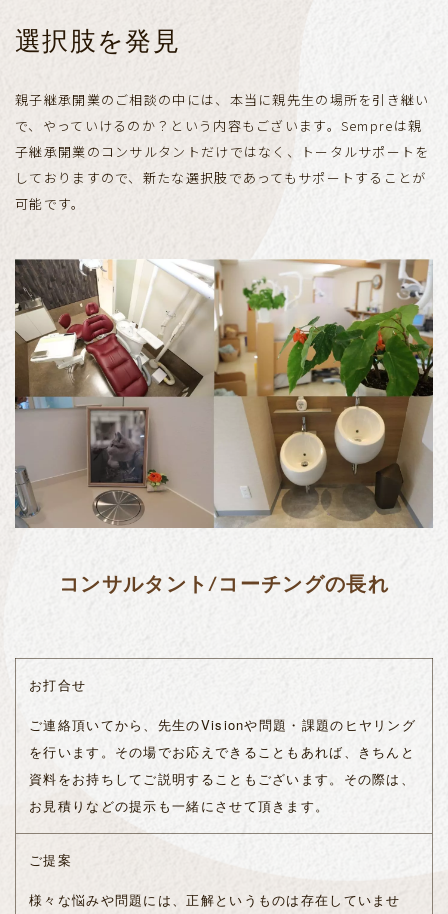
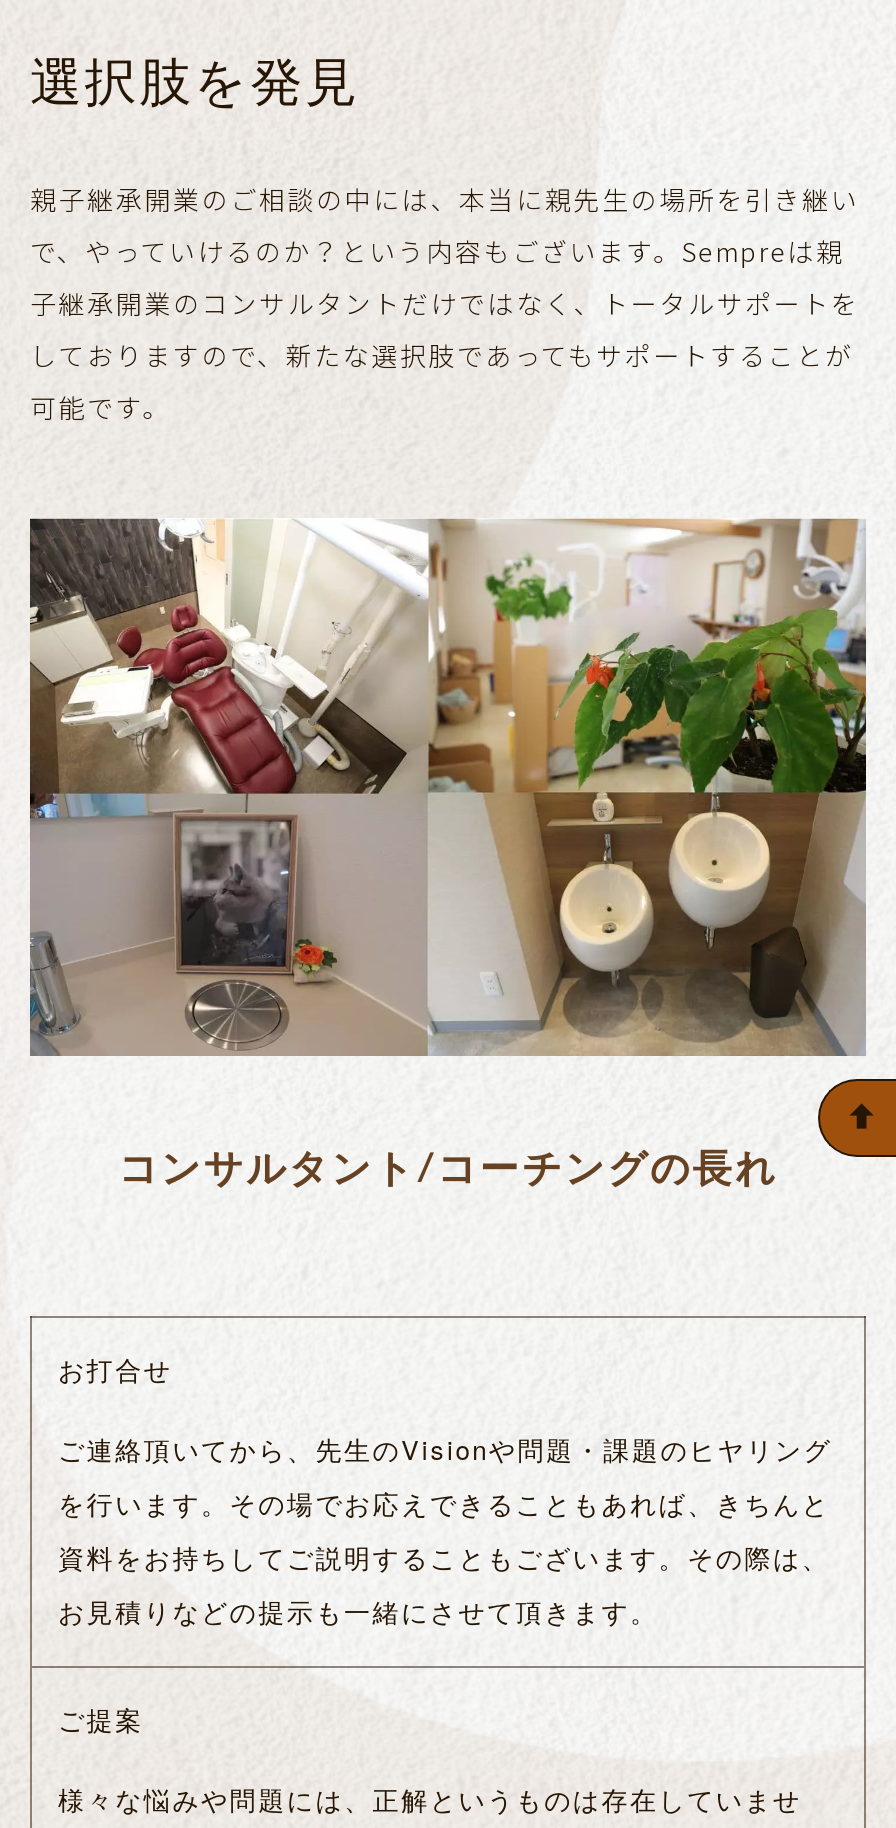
none -> [816,1076,890,1160] [image]

